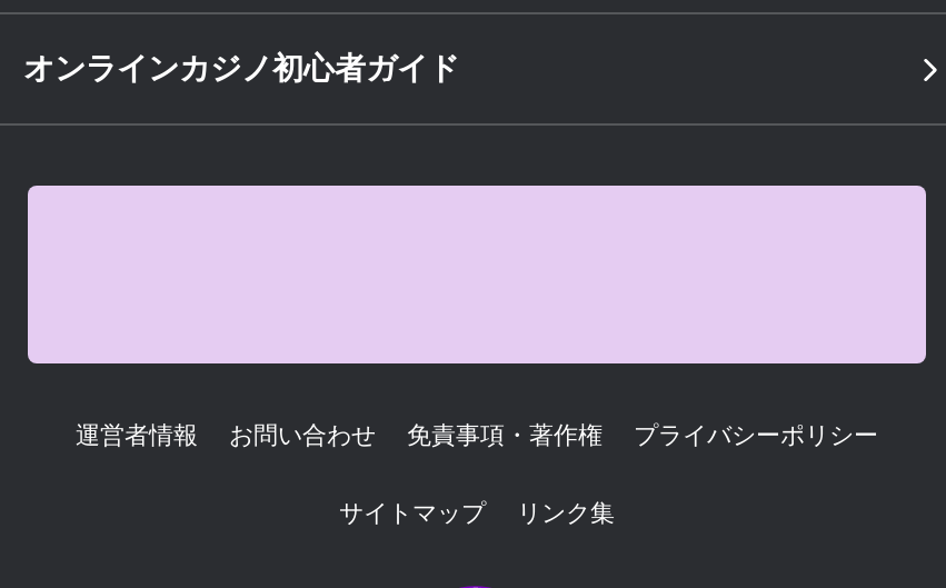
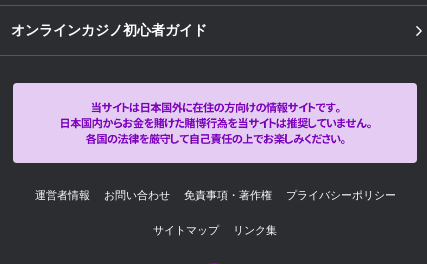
none -> [60,101,372,145] [image]

